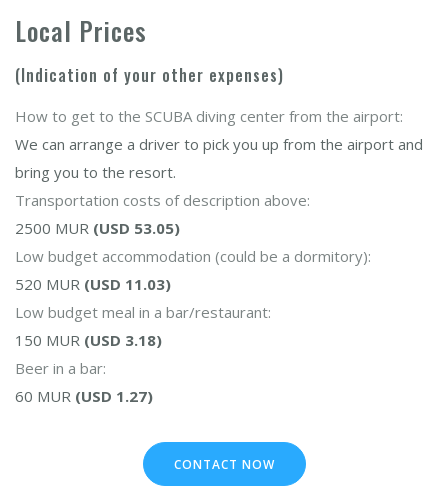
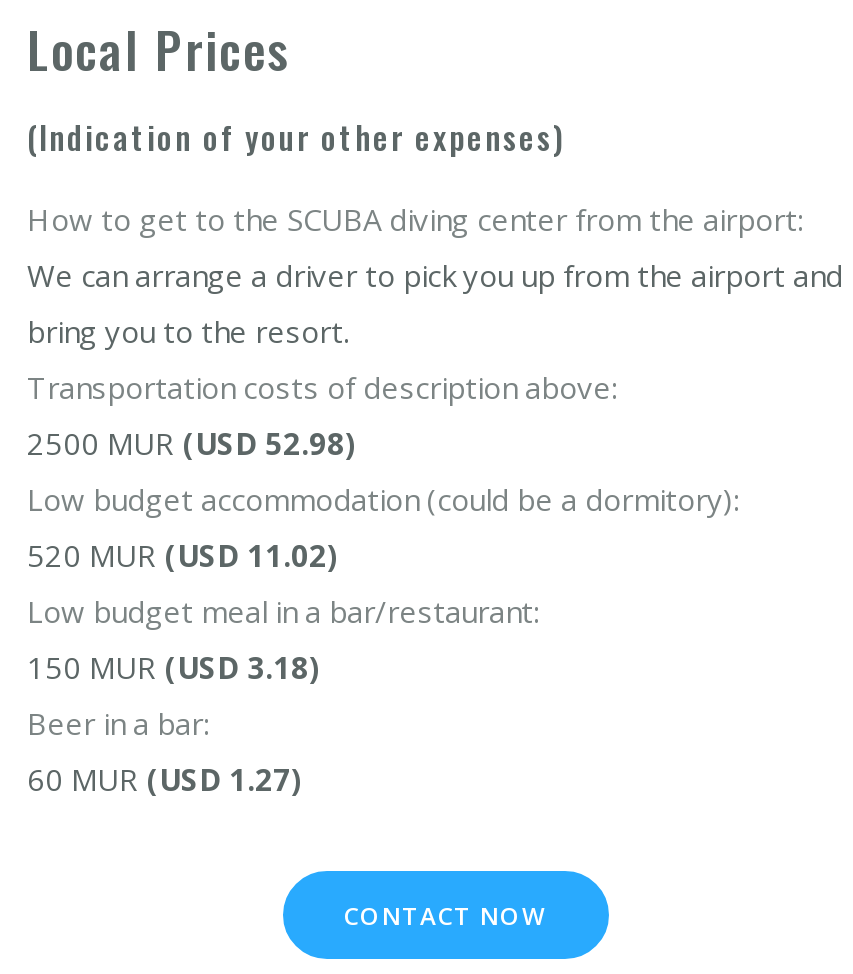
[15,218,180,238] 2500 MUR (USD 53.05) -> [27,423,357,463] 2500 MUR (USD 52.98)
[15,274,171,294] 520 MUR (USD 11.03) -> [27,535,339,575] 520 MUR (USD 11.02)

